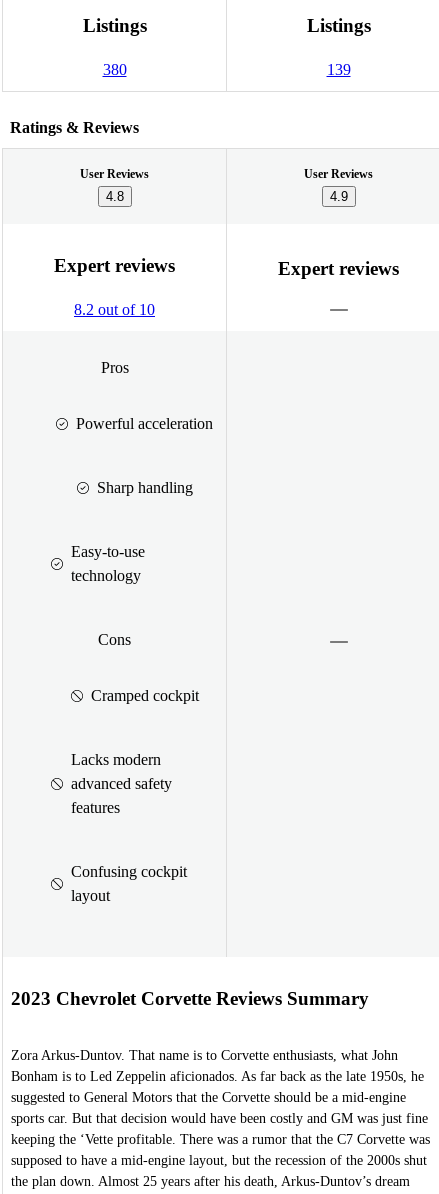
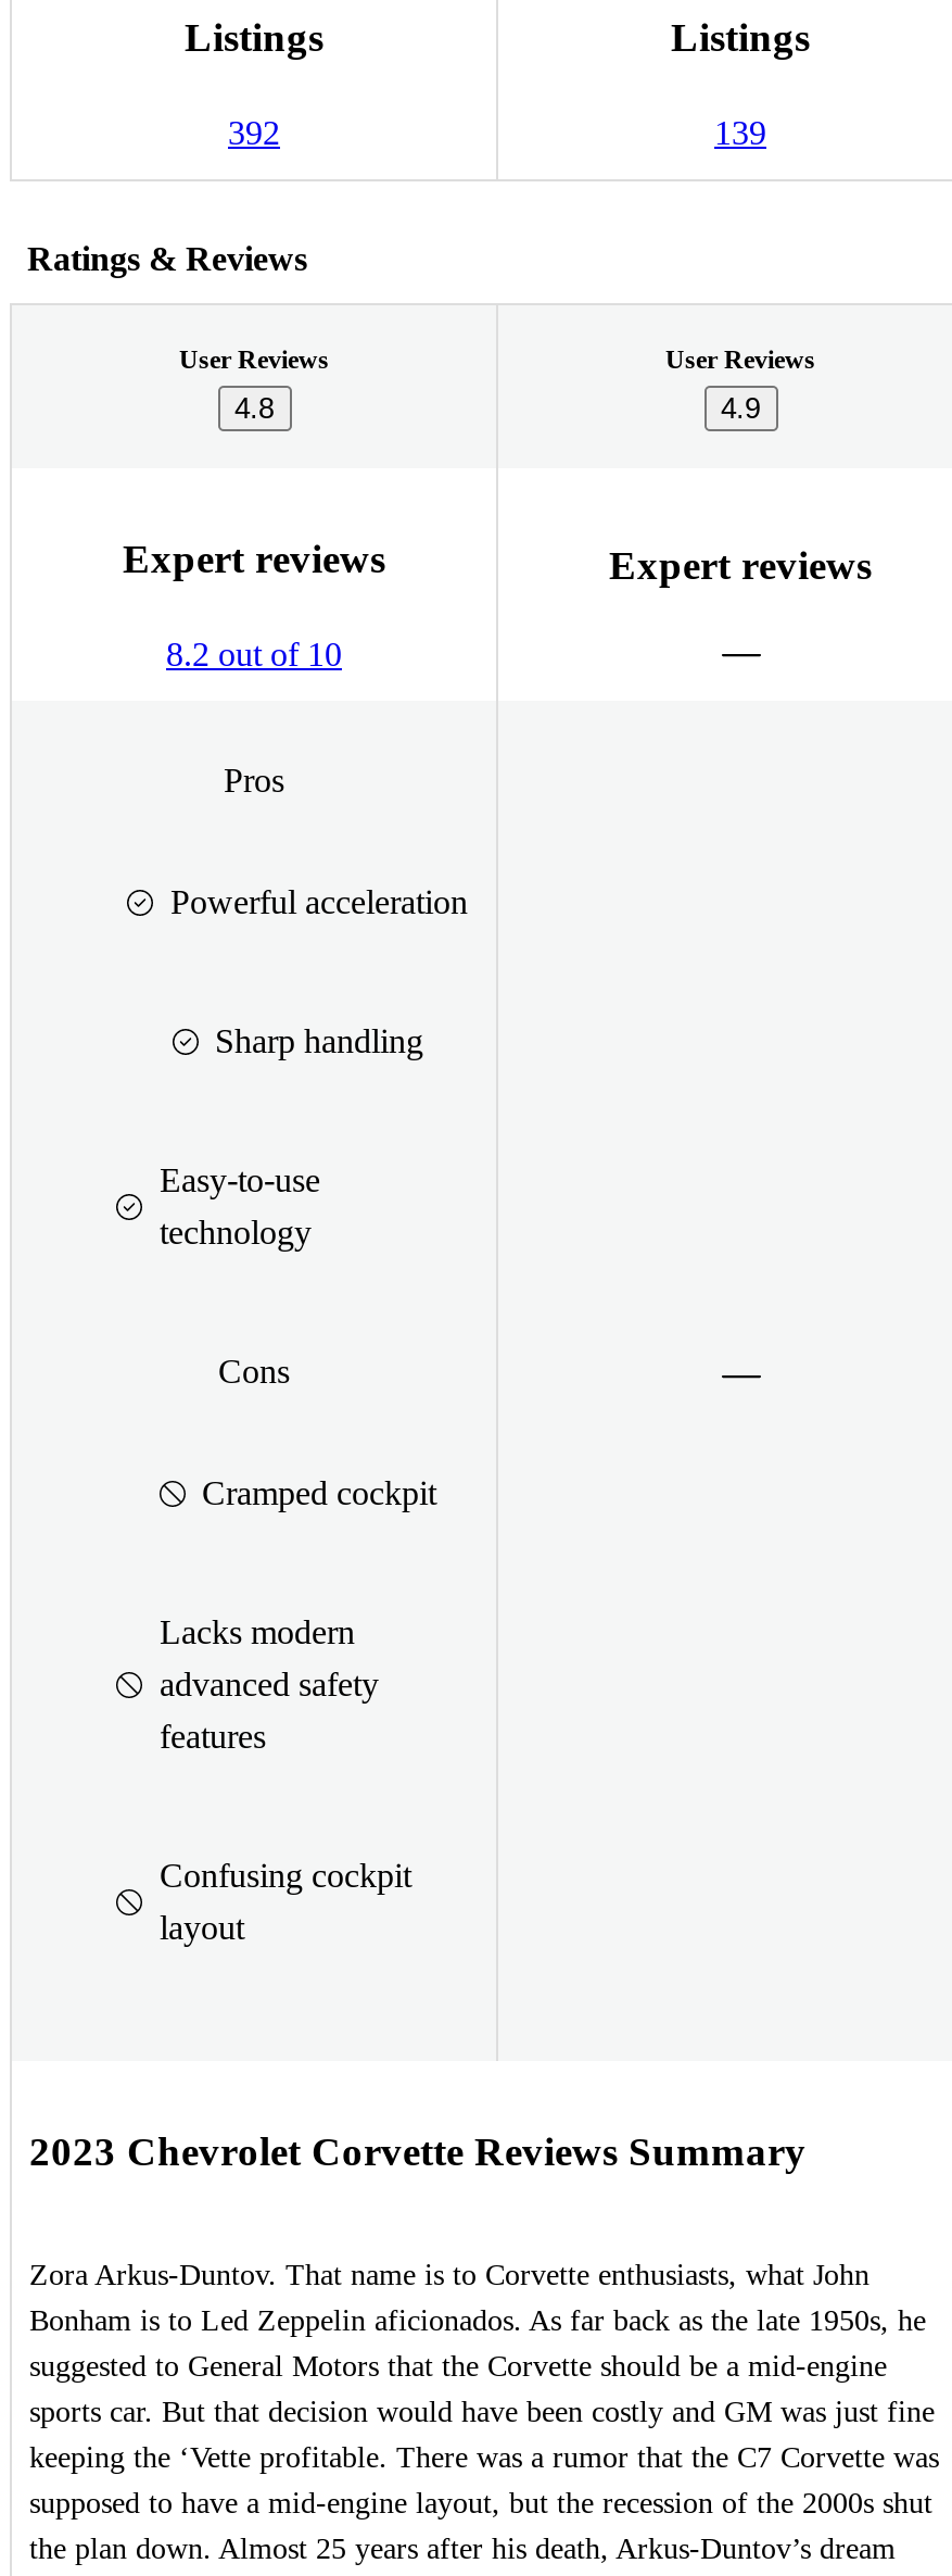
[102,61,126,78] 380 -> [228,115,280,152] 392

